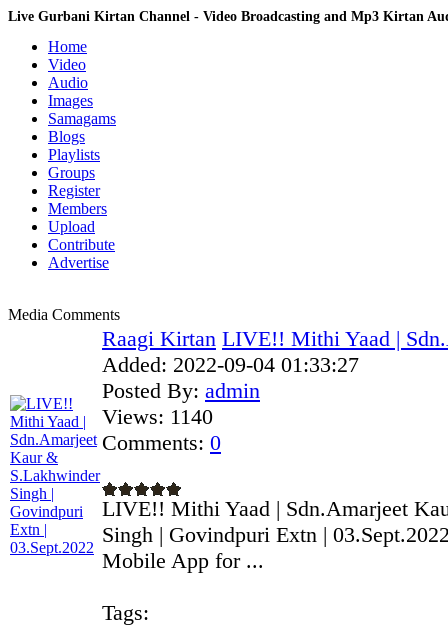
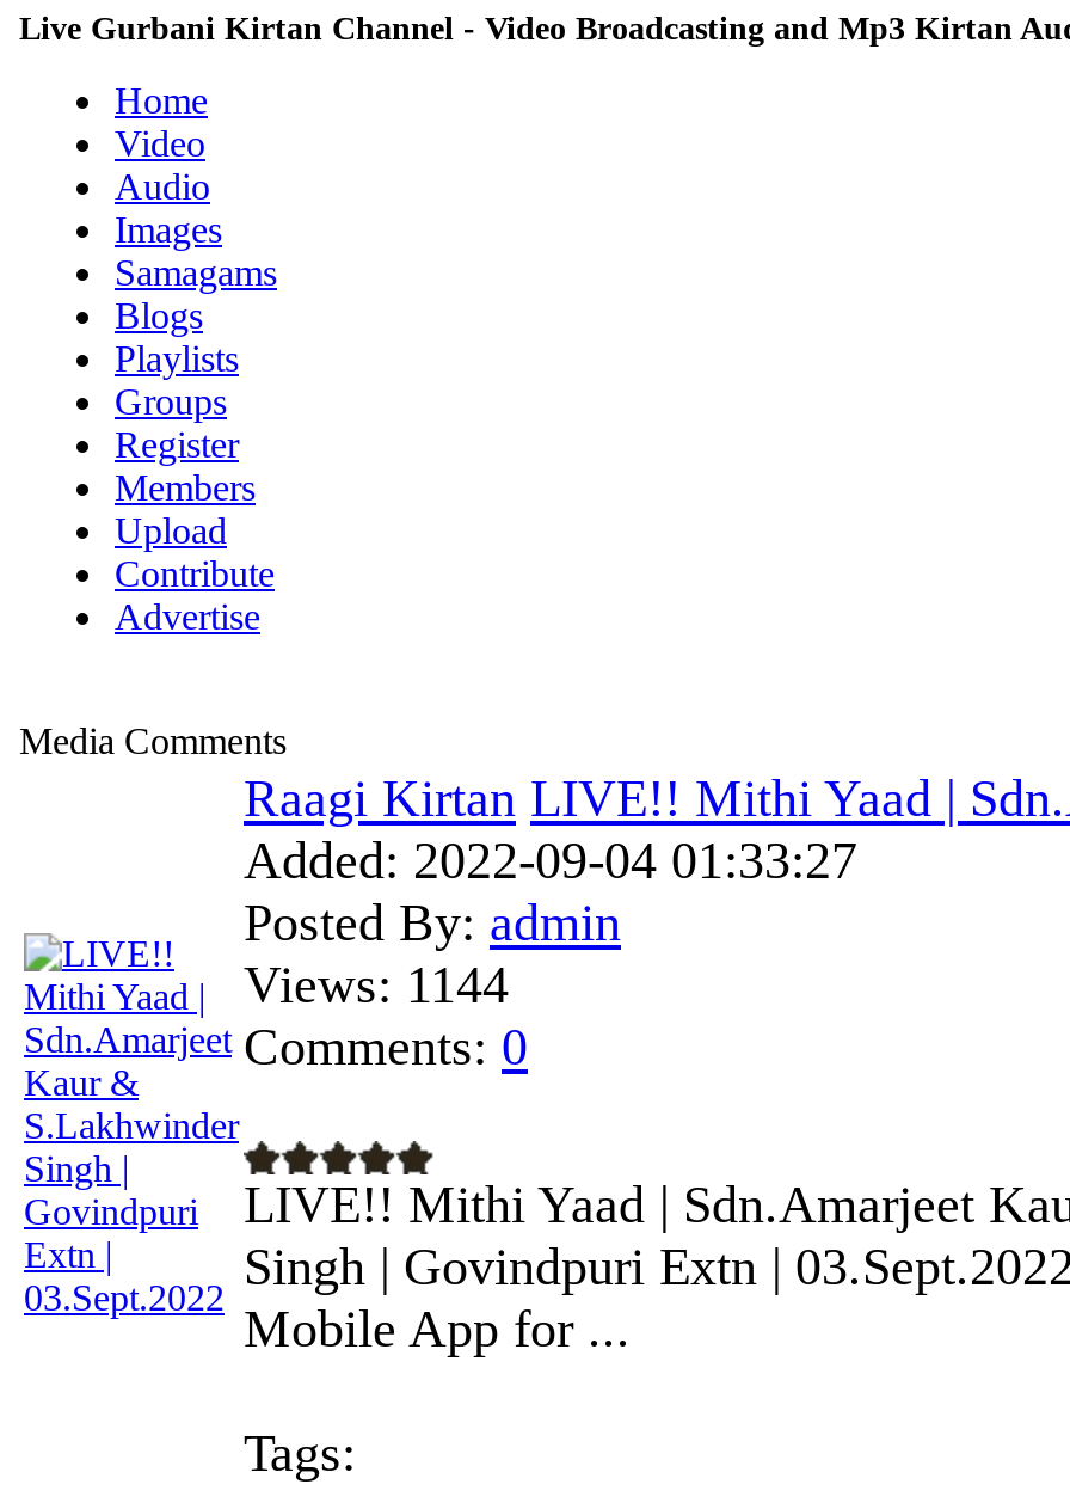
[102,404,213,429] Views: 1140 -> [244,955,509,1014] Views: 1144

